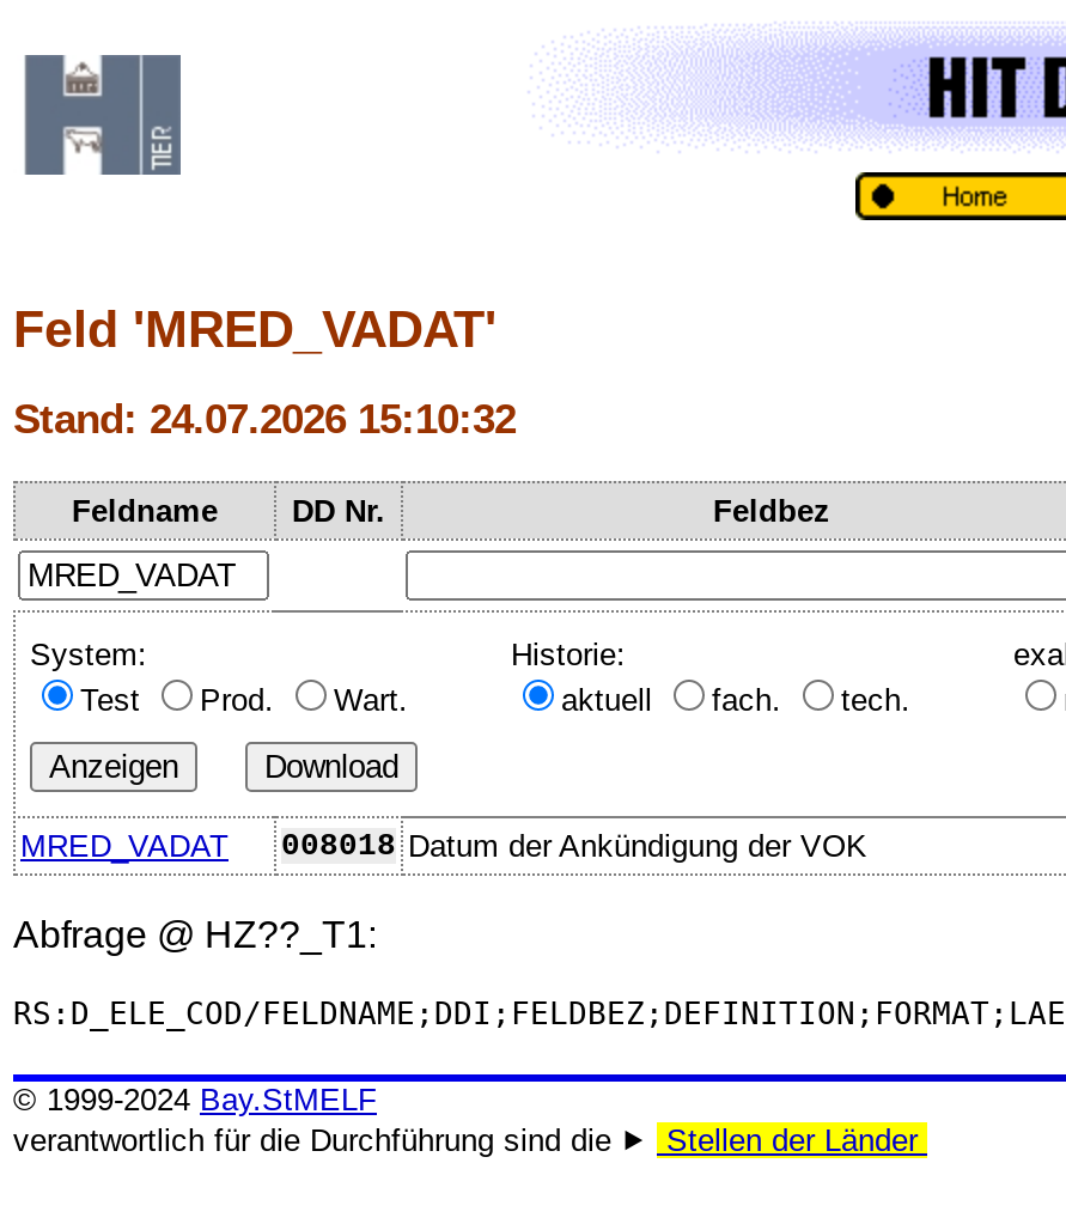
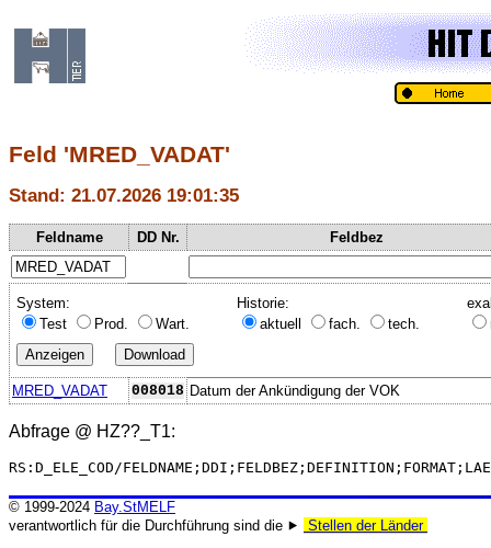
[13,396,516,444] Stand: 24.07.2026 15:10:32 -> [9,185,239,206] Stand: 21.07.2026 19:01:35

